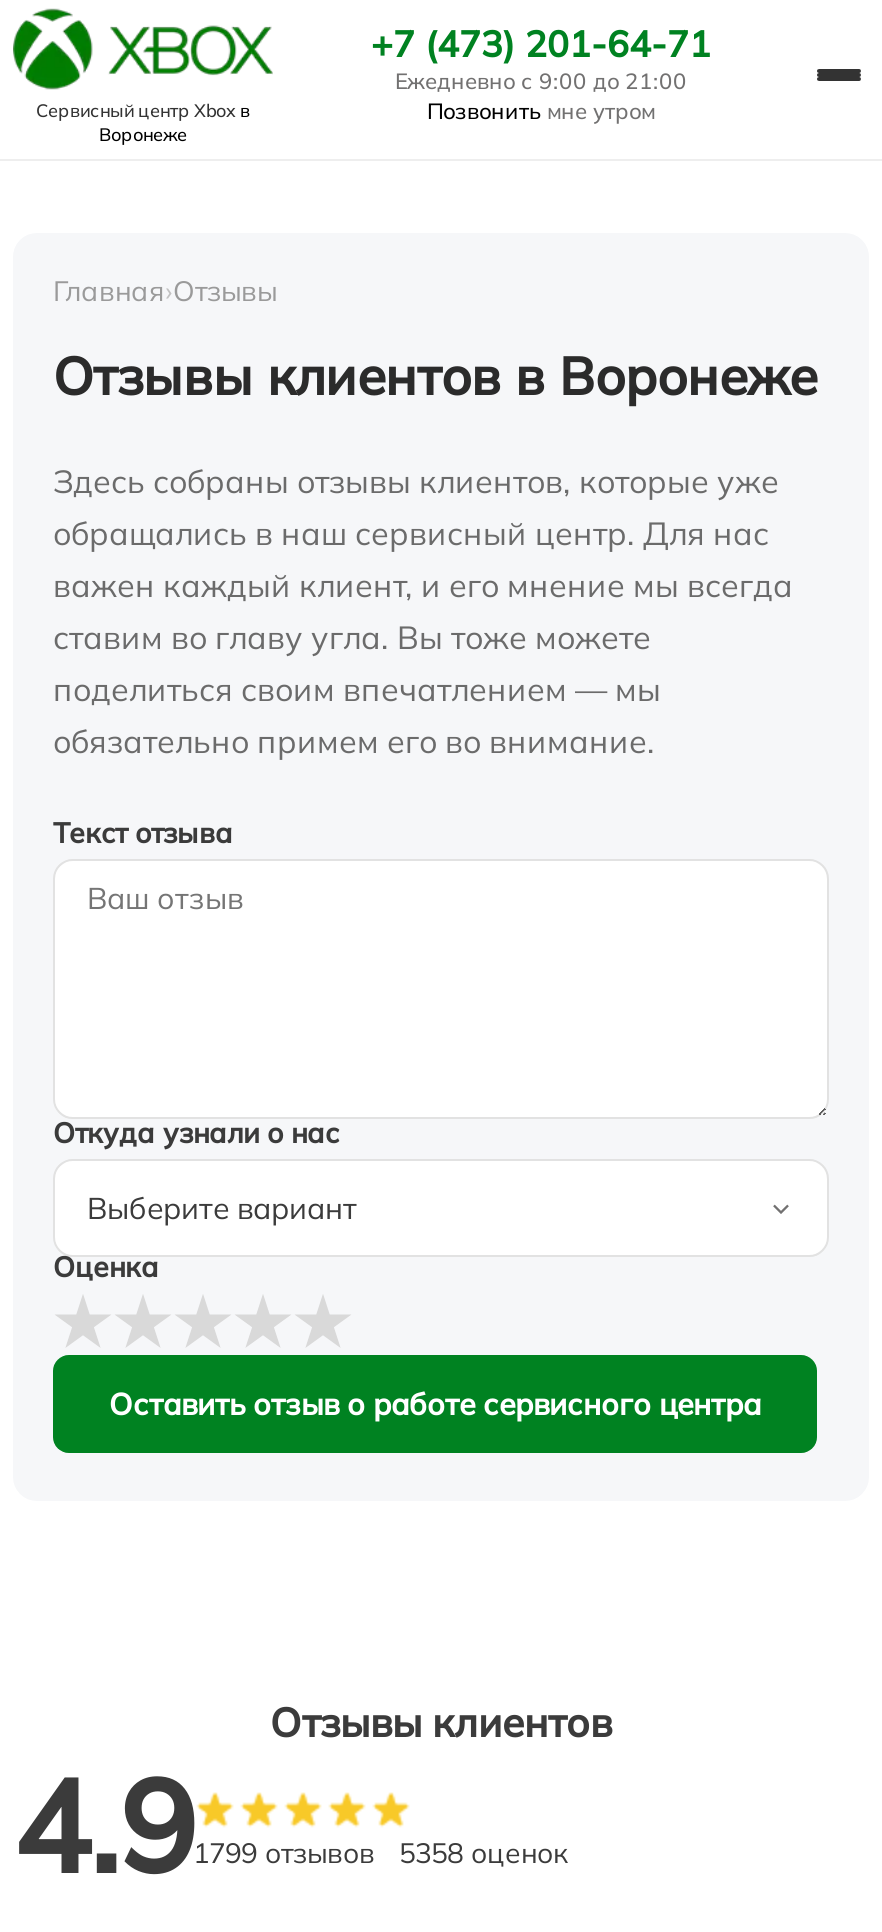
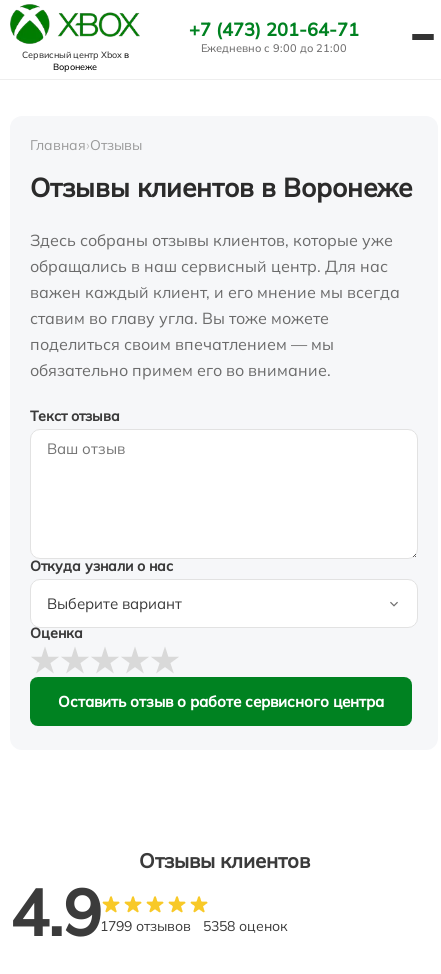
[427,97,655,125] Позвонить мне утром -> none

